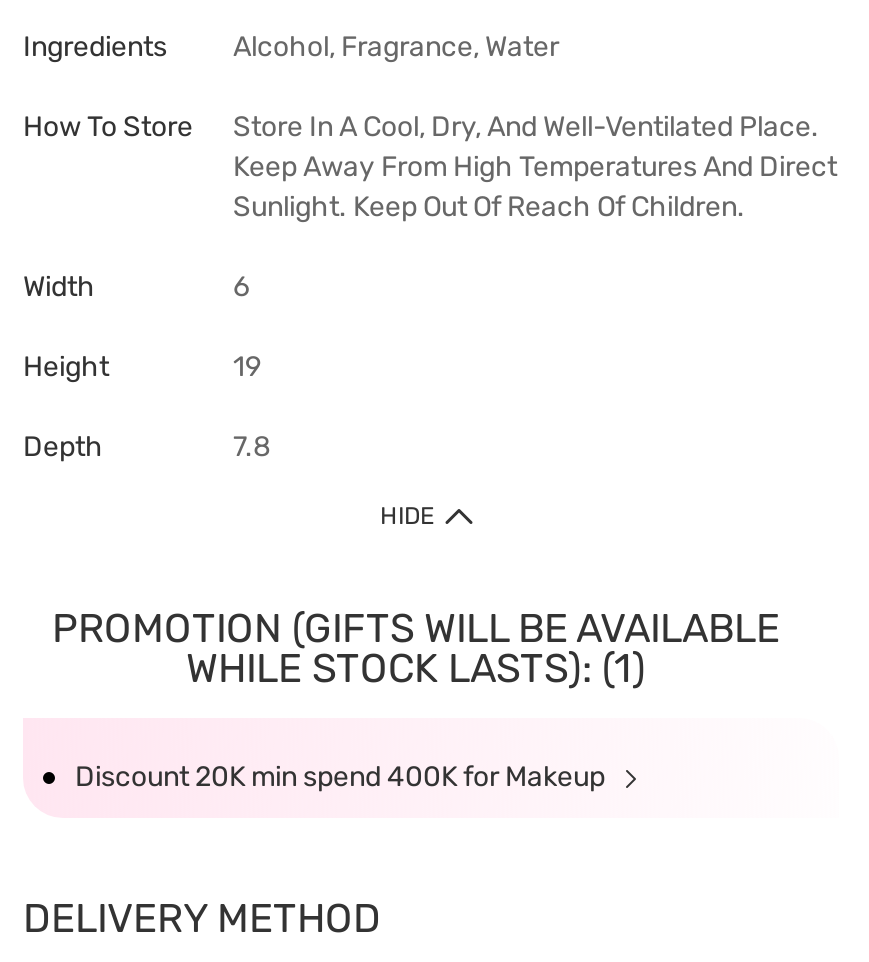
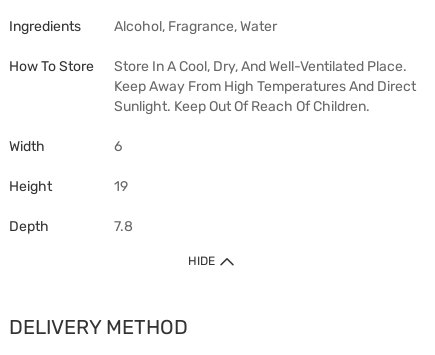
[52,604,780,794] PROMOTION (GIFTS WILL BE AVAILABLE | WHILE STOCK LASTS): (1) | Discount 20K min spend 400K for Makeup -> none

